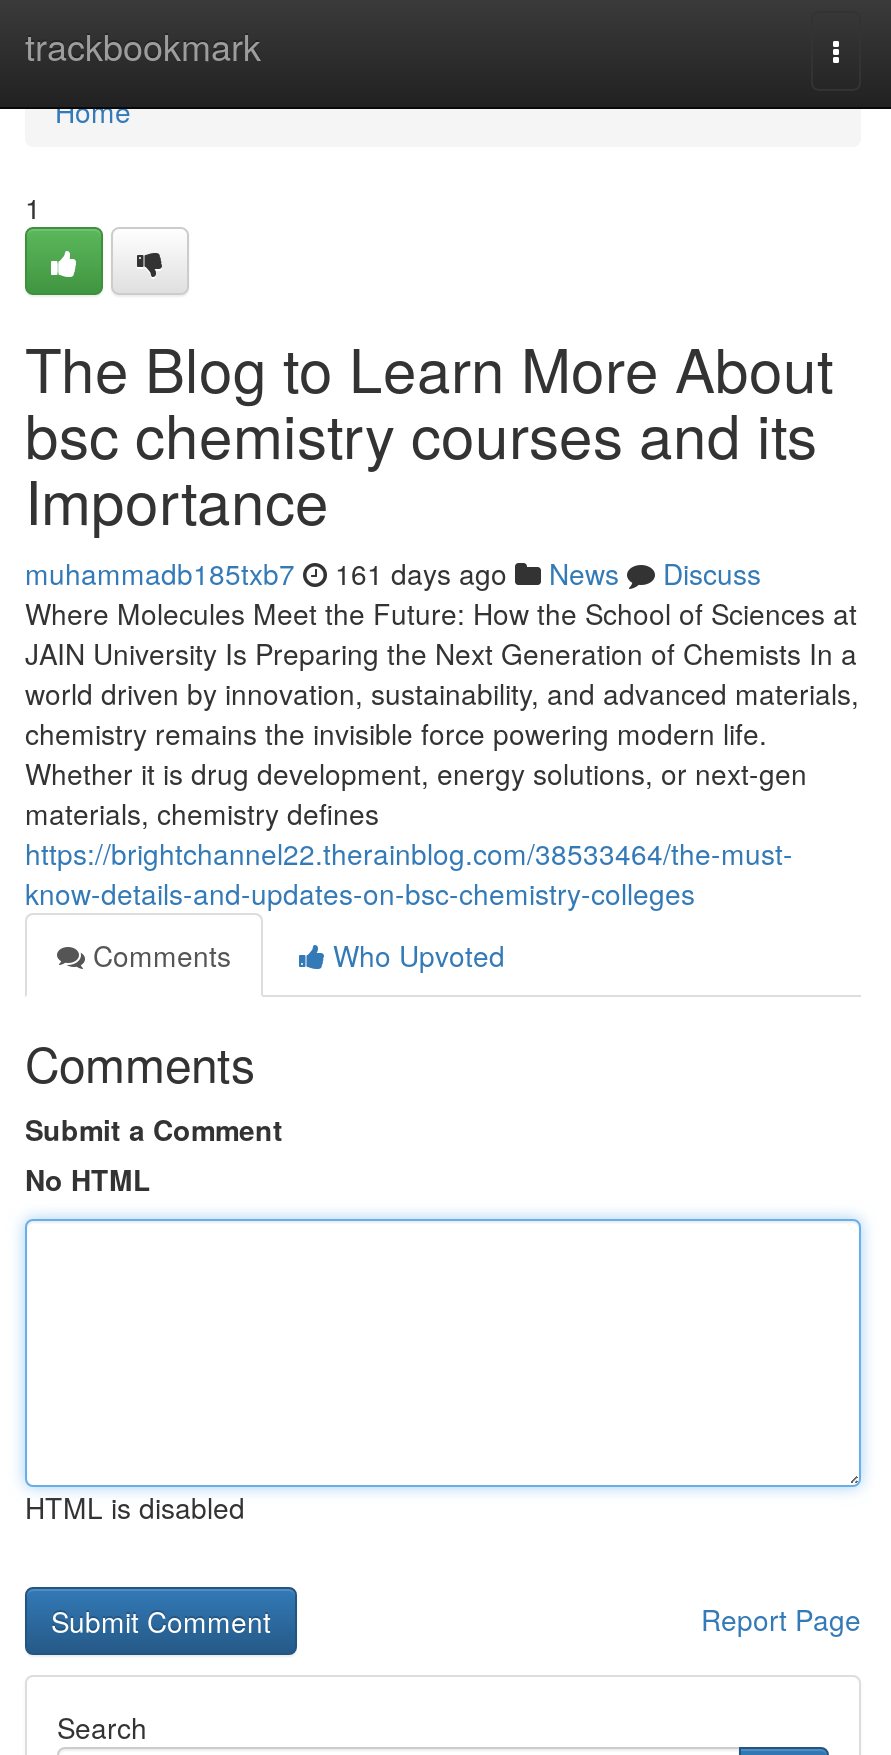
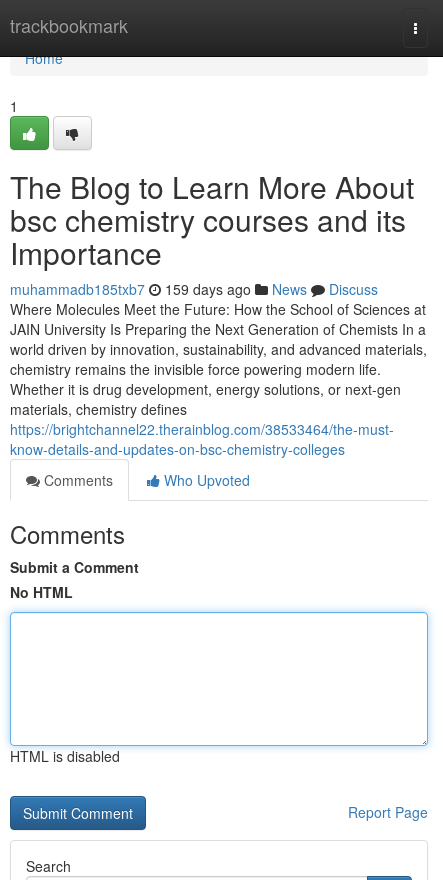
[25,553,761,593] muhammadb185txb7 161 days ago News Discuss -> [10,279,378,299] muhammadb185txb7 159 days ago News Discuss

